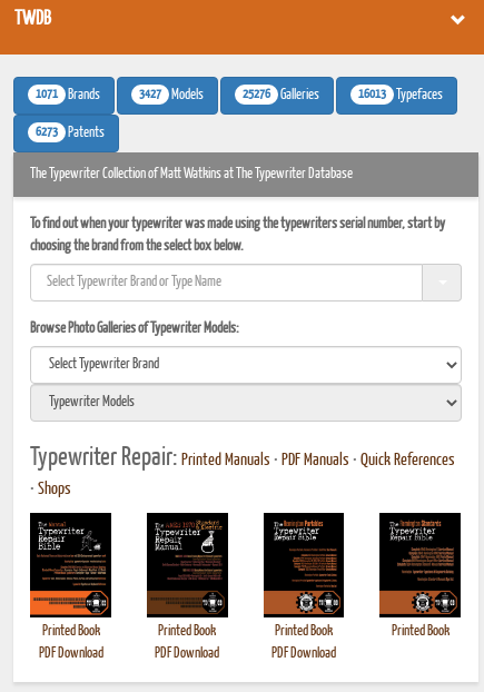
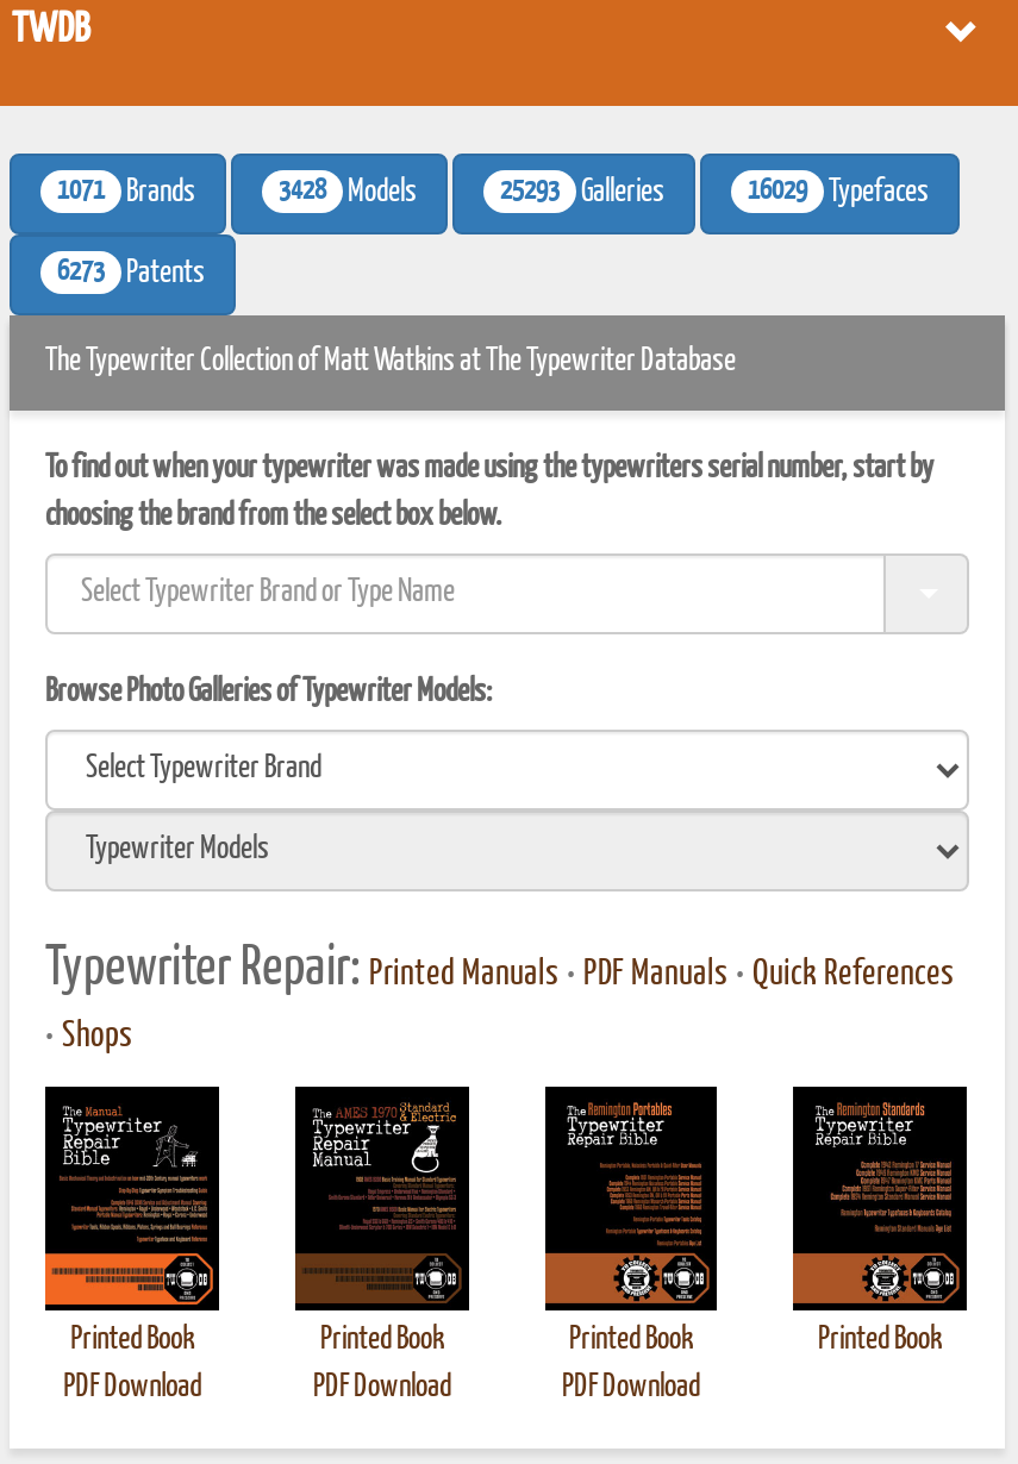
[139,87,204,102] 3427 Models -> [279,176,417,208] 3428 Models
[243,87,319,102] 25276 Galleries -> [500,176,664,208] 25293 Galleries
[358,87,443,102] 16013 Typefaces -> [748,176,929,208] 16029 Typefaces

